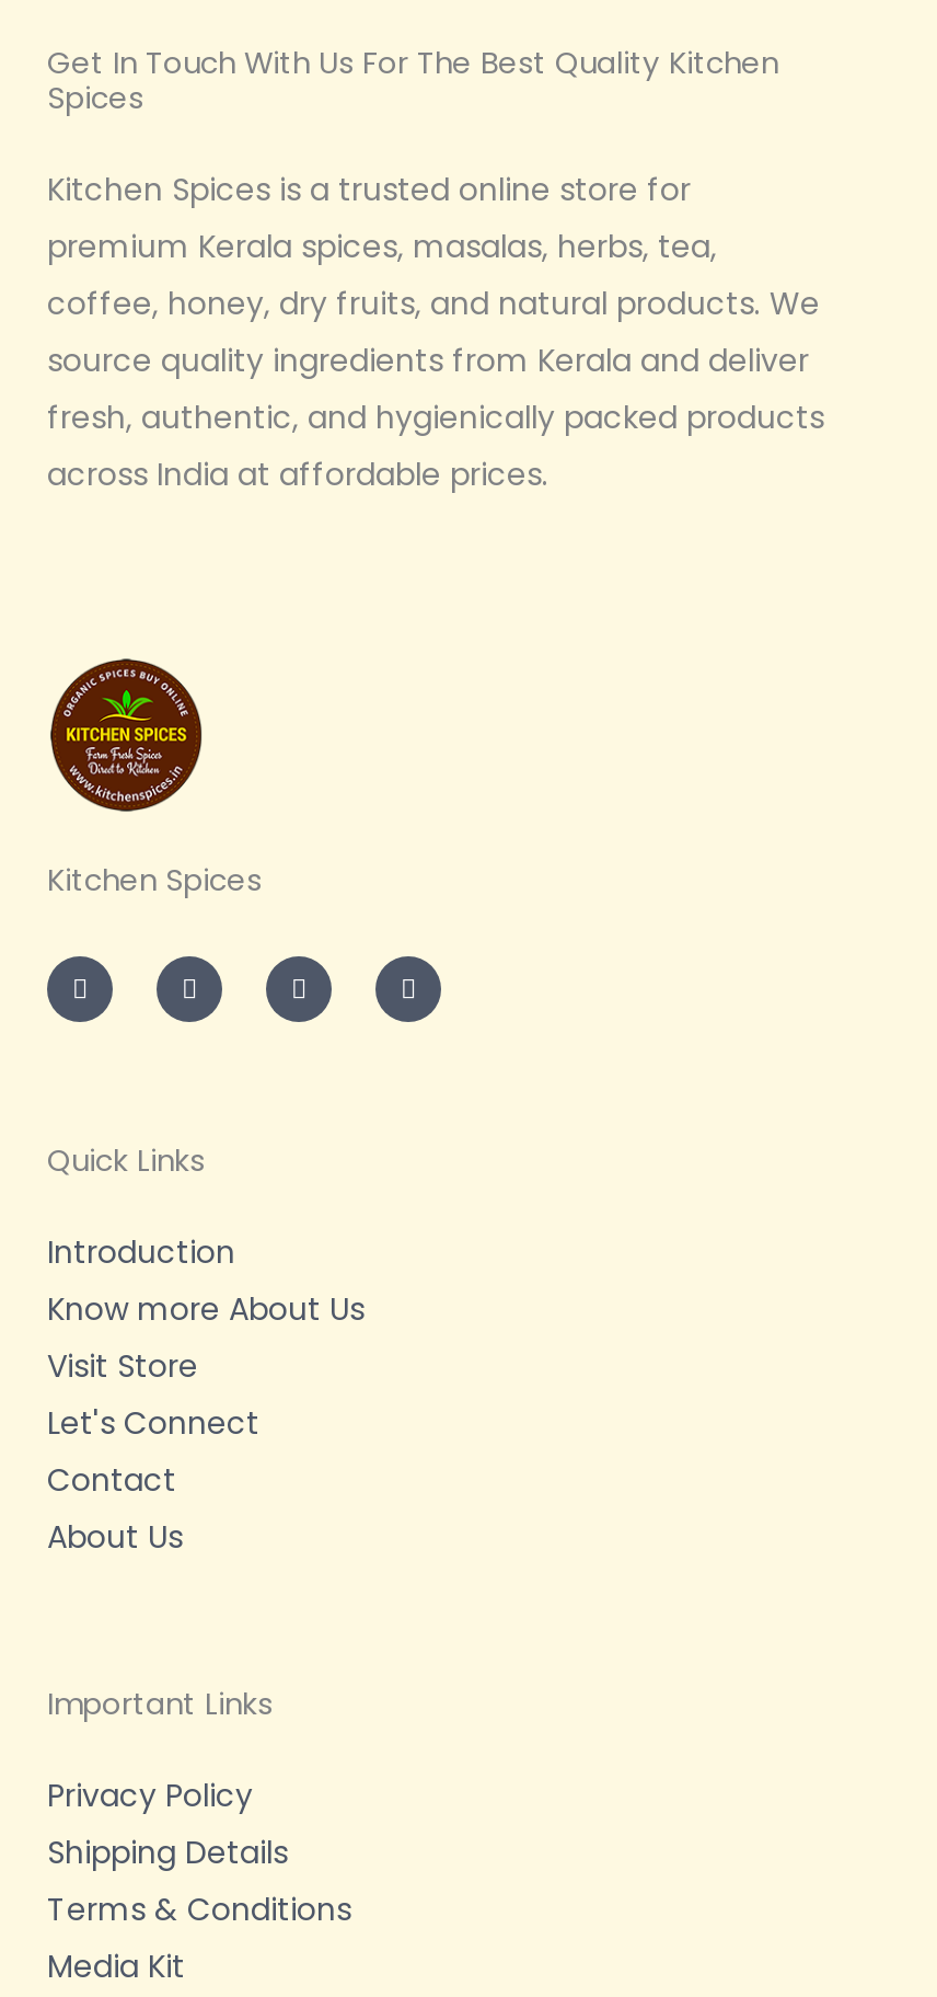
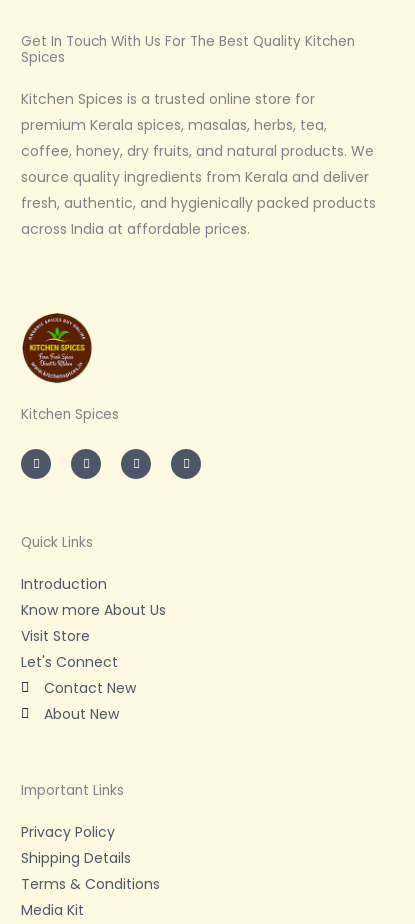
[47,1458,183,1558] Contact | About Us -> [43,678,135,724] Contact New | About New

